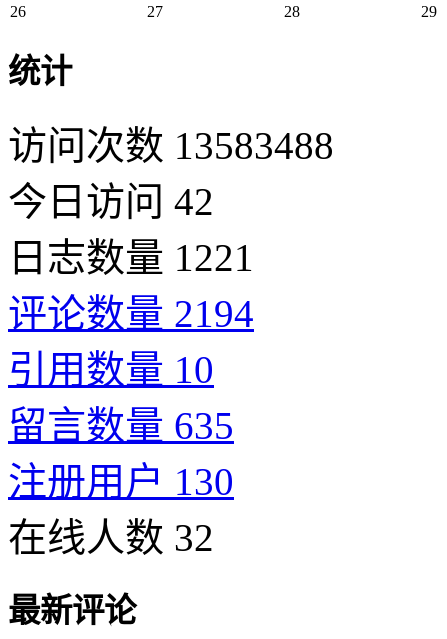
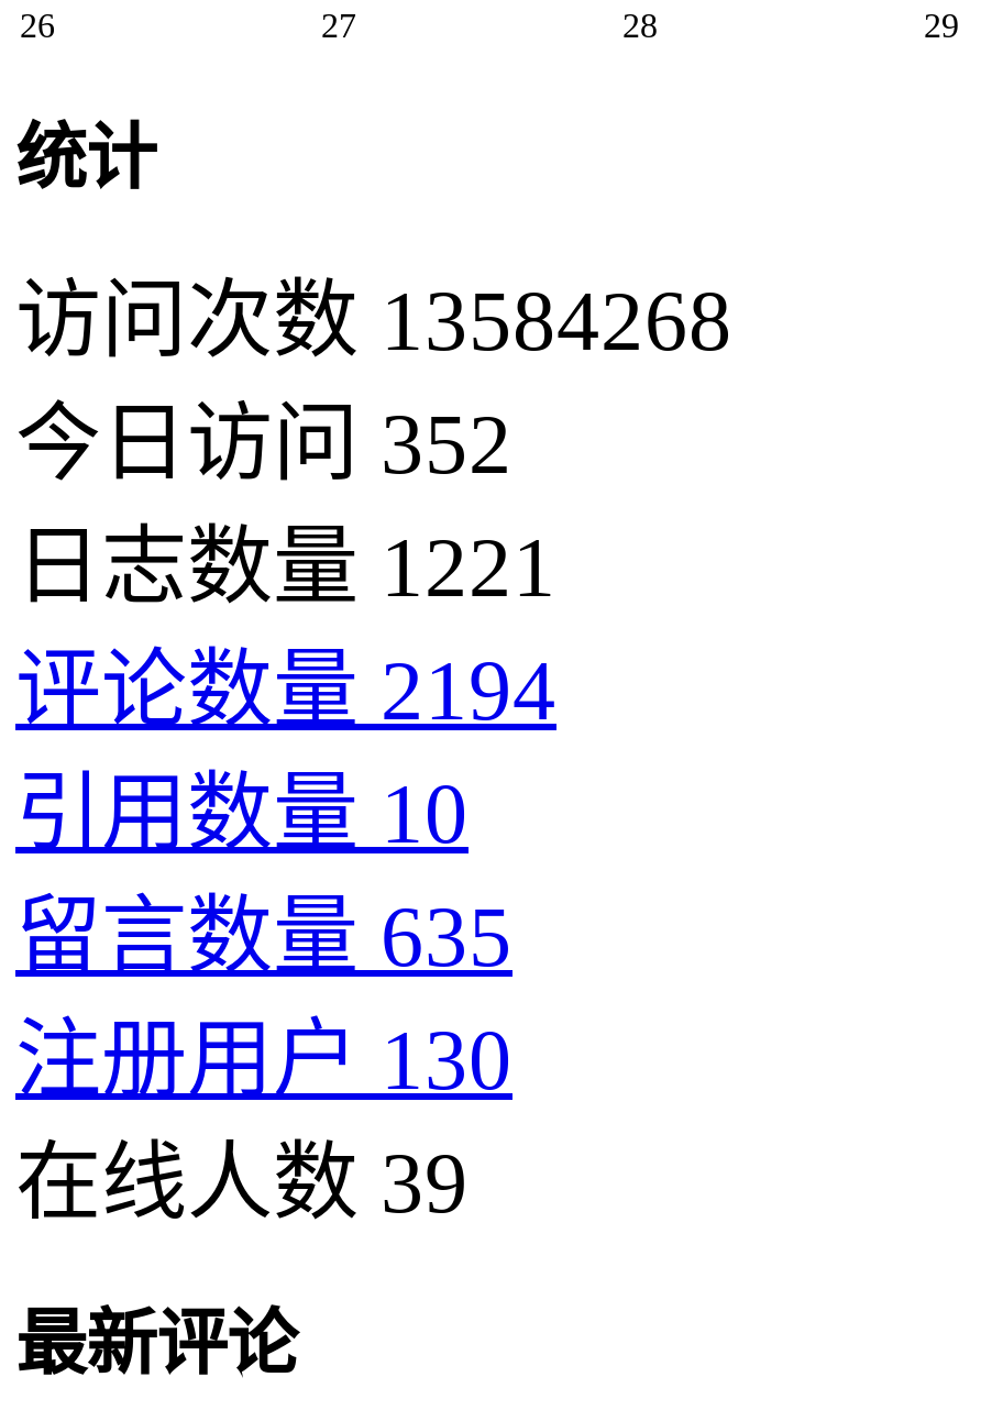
[8,124,334,167] 访问次数 13583488 -> [15,273,732,367] 访问次数 13584268
[8,180,214,223] 今日访问 42 -> [15,396,512,490] 今日访问 352
[8,516,214,559] 在线人数 32 -> [15,1135,469,1229] 在线人数 39

